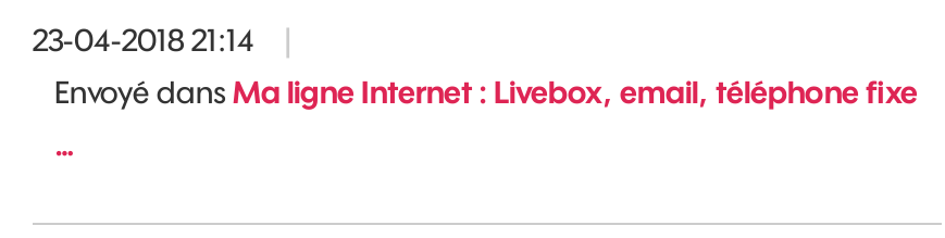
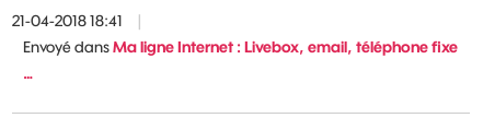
[33,21,254,60] 23-04-2018 21:14 -> [12,11,123,31] 21-04-2018 18:41

